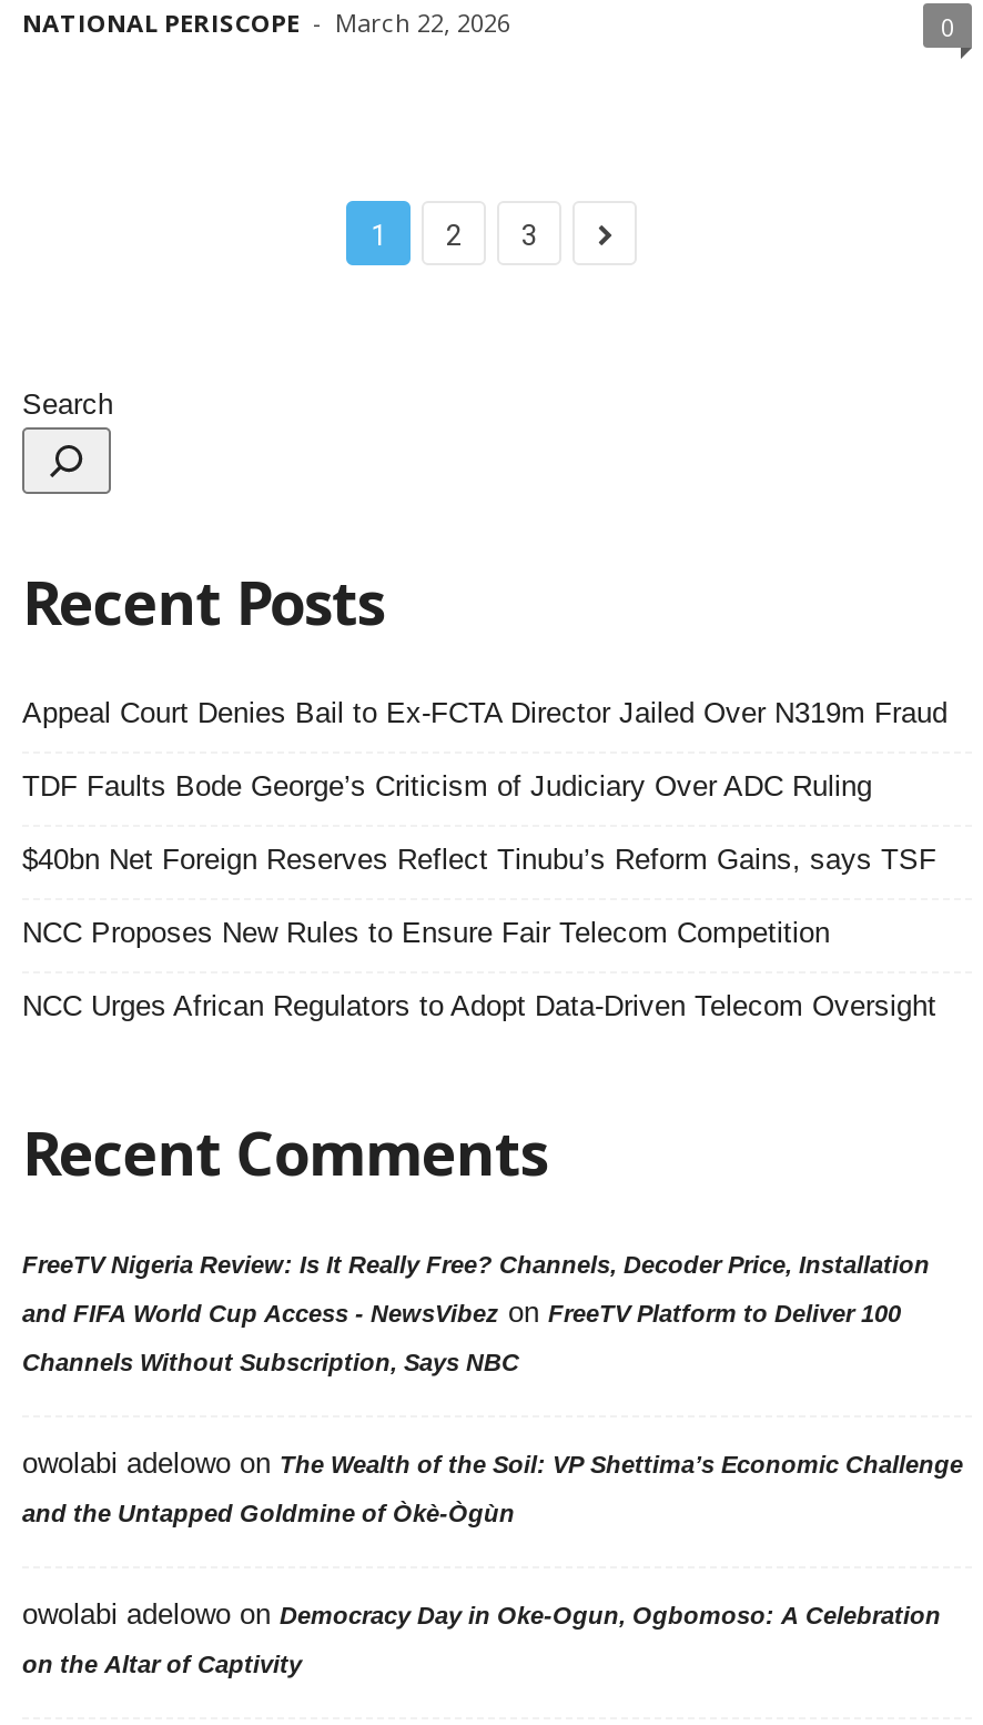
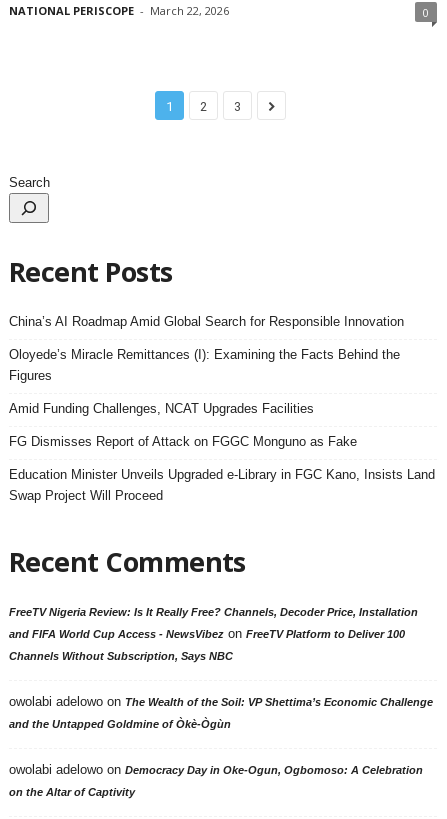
[22,697,947,730] Appeal Court Denies Bail to Ex-FCTA Director Jailed Over N319m Fraud -> [9,314,404,329] China’s AI Roadmap Amid Global Search for Responsible Innovation
[22,770,872,804] TDF Faults Bode George’s Criticism of Judiciary Over ADC Ruling -> [9,347,400,383] Oloyede’s Miracle Remittances (I): Examining the Facts Behind the | Figures
[22,844,936,877] $40bn Net Foreign Reserves Reflect Tinubu’s Reform Gains, says TSF -> [9,401,314,416] Amid Funding Challenges, NCAT Upgrades Facilities
[22,917,830,950] NCC Proposes New Rules to Ensure Fair Telecom Competition -> [9,434,357,449] FG Dismisses Report of Attack on FGGC Monguno as Fake
[22,990,936,1023] NCC Urges African Regulators to Adopt Data-Driven Telecom Oversight -> [9,467,435,503] Education Minister Unveils Upgraded e-Library in FGC Kano, Insists Land | Swap Project Will Proceed

